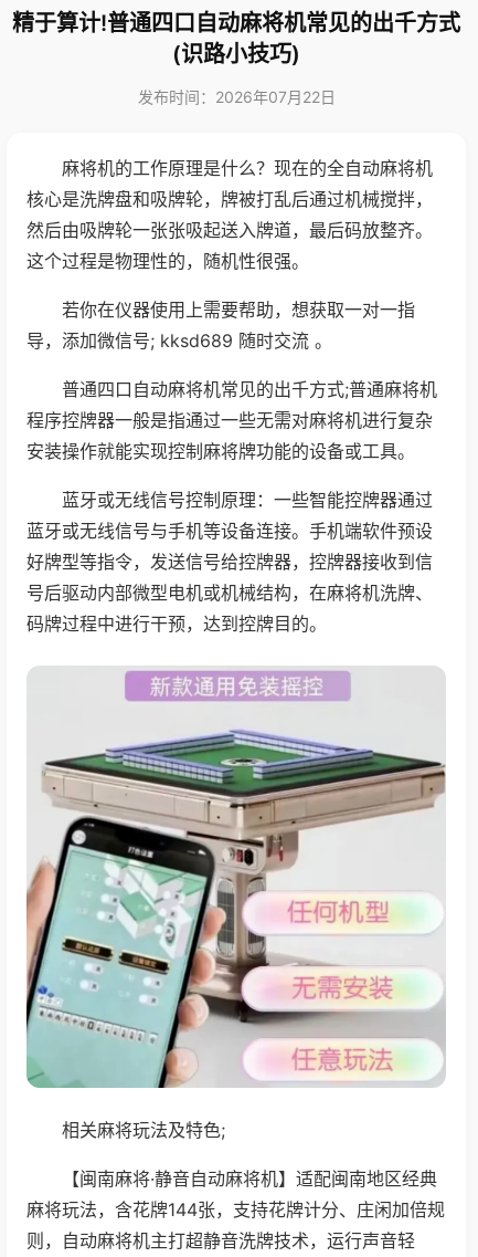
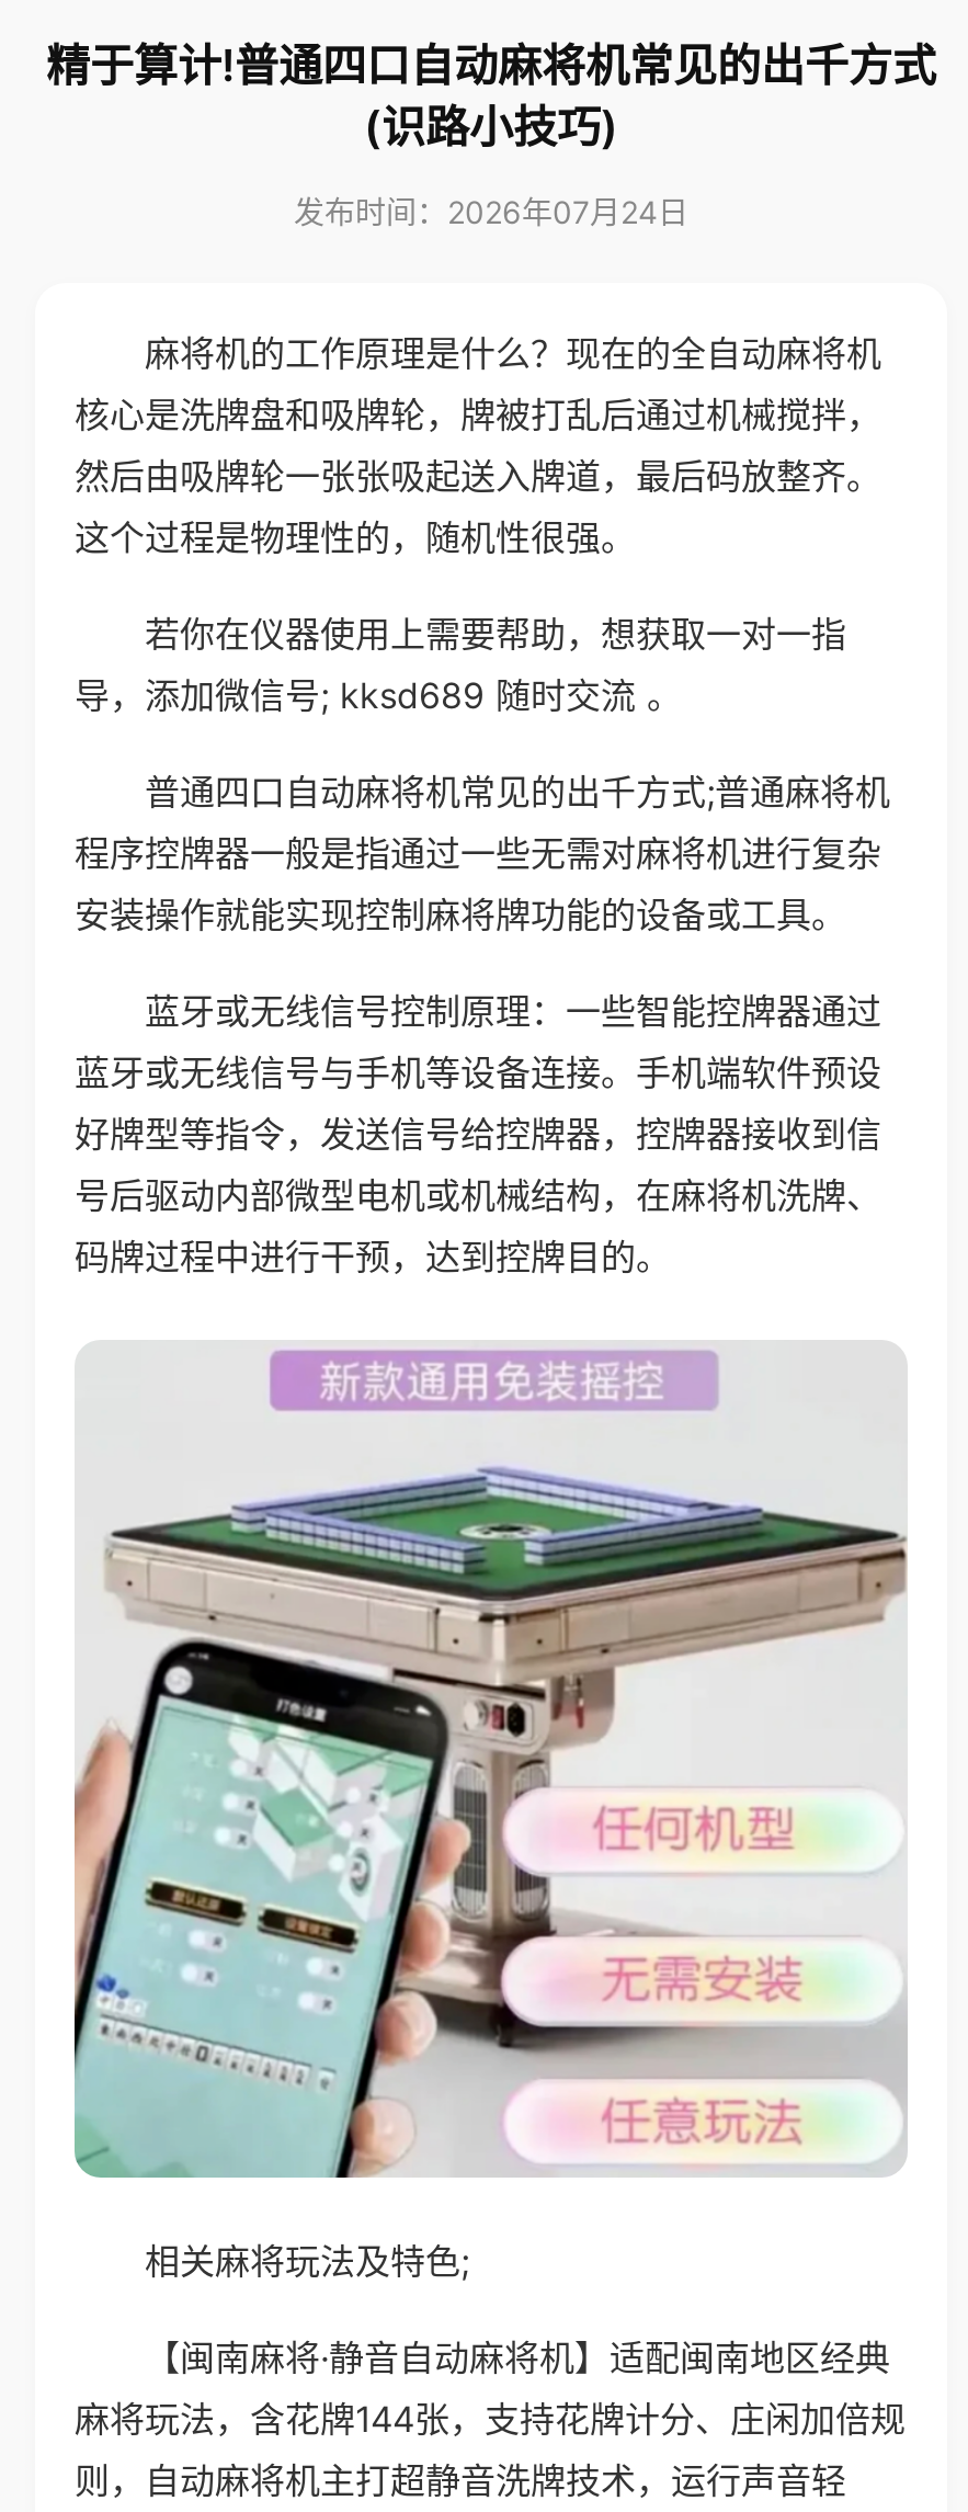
[137,87,335,106] 发布时间：2026年07月22日 -> [294,193,688,230] 发布时间：2026年07月24日

